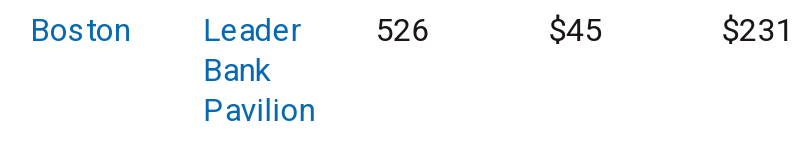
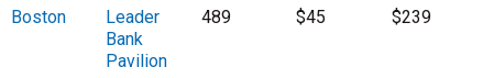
[30,11,430,49] Boston Leader 526 -> [11,7,231,27] Boston Leader 489
[721,11,793,49] $231 -> [391,7,431,27] $239

